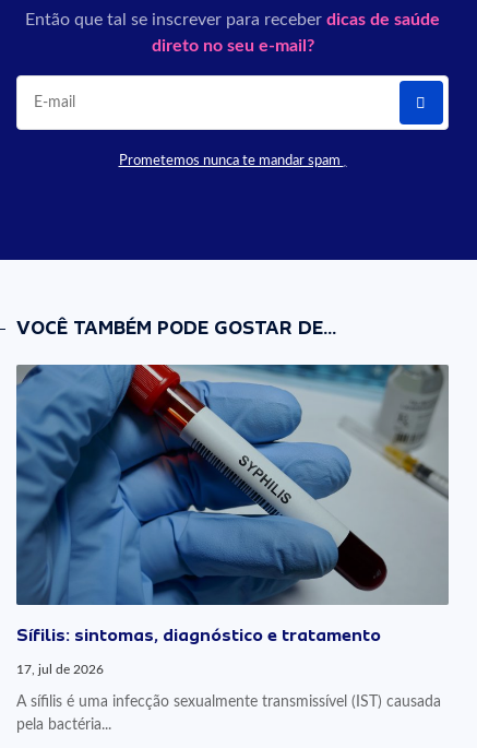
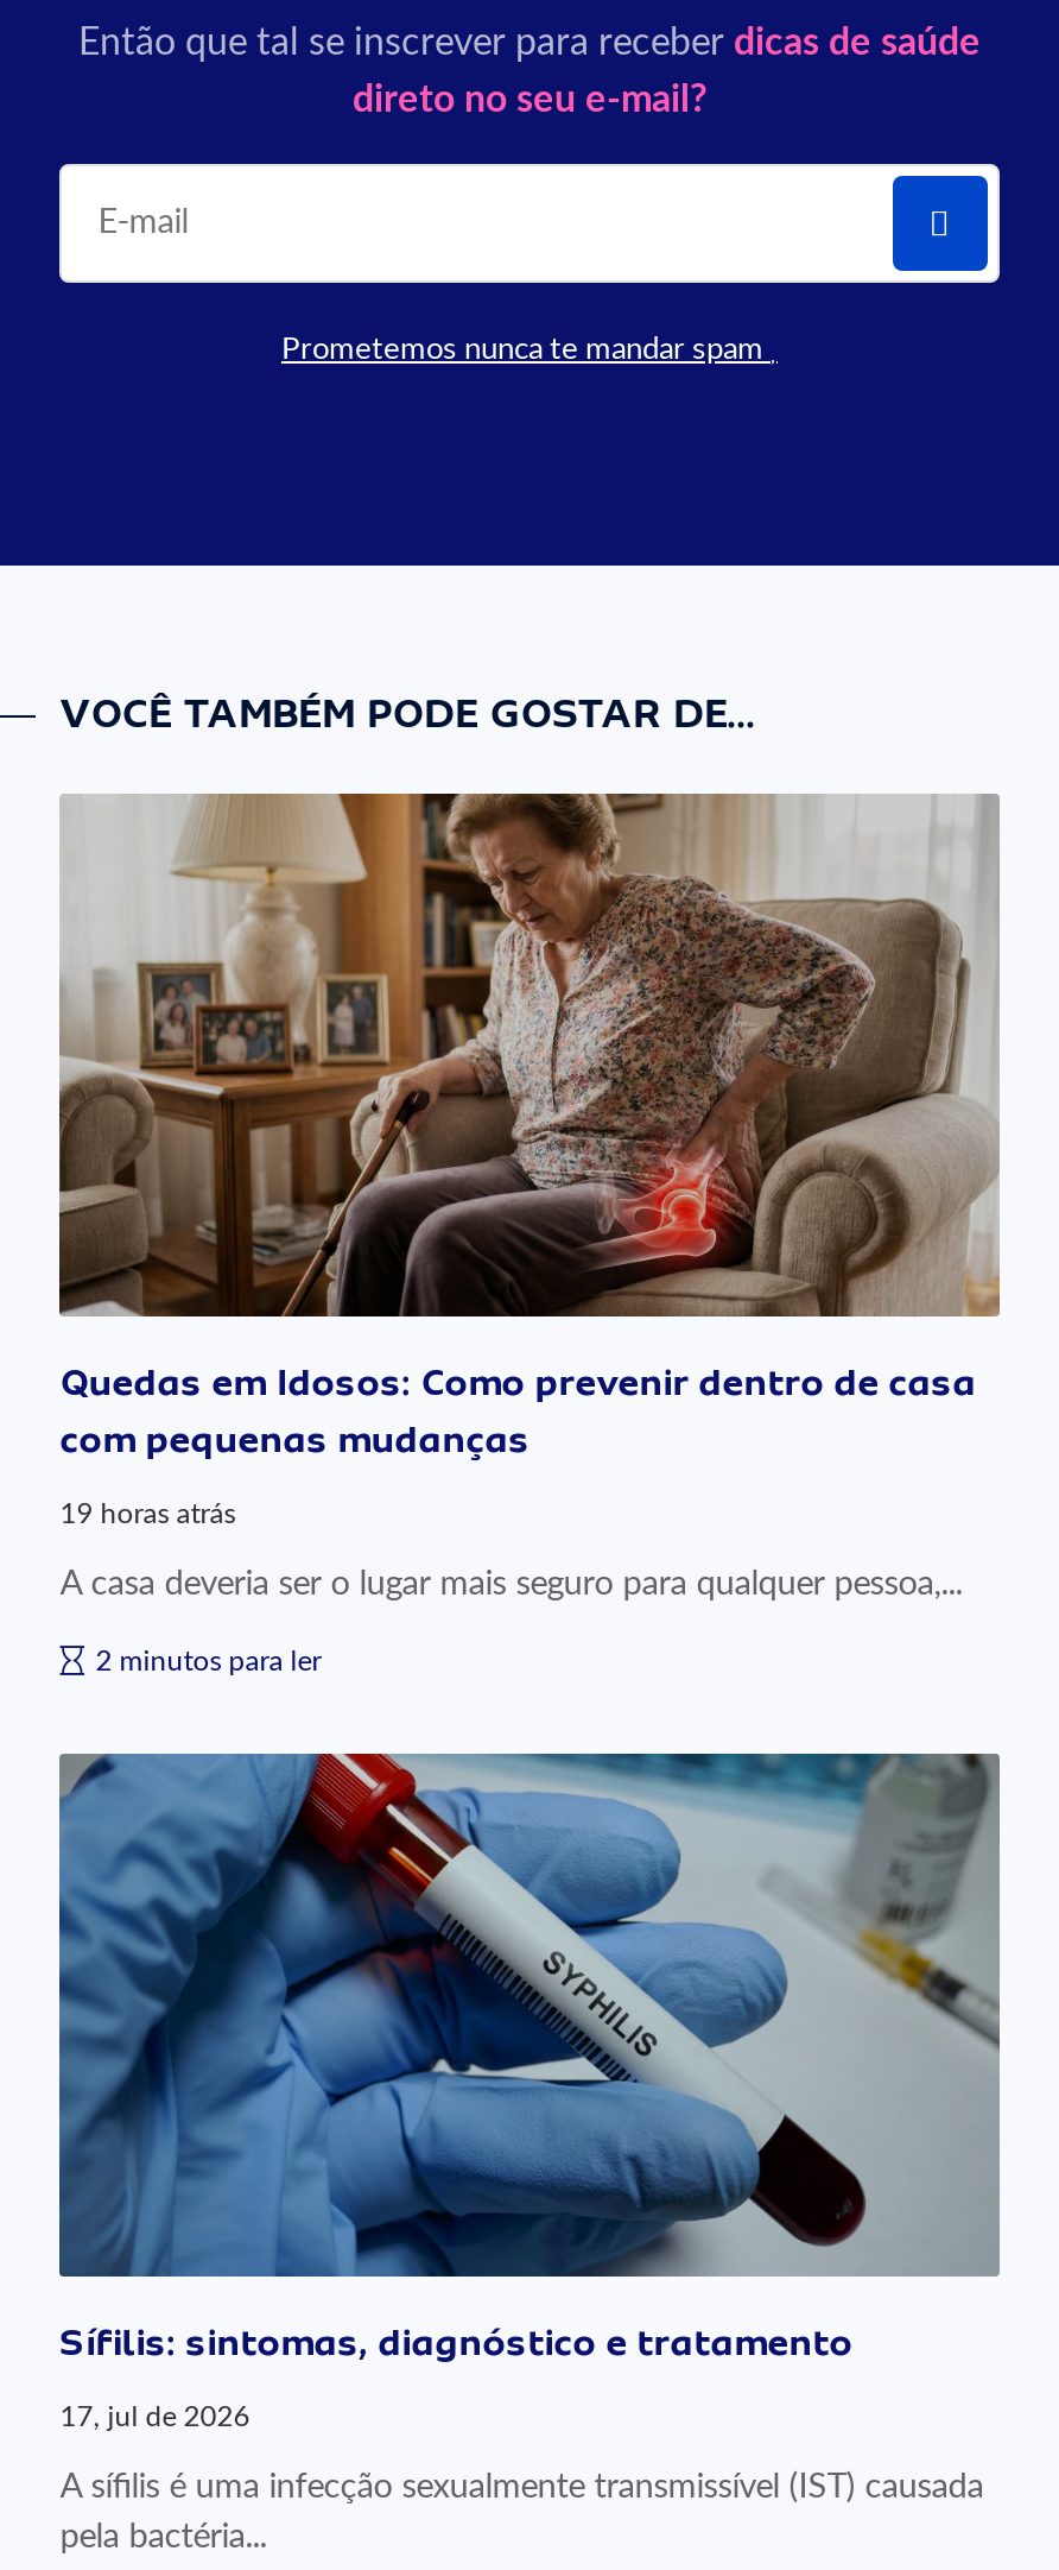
none -> [57,791,1000,1675] [image] | Quedas em Idosos: Como prevenir dentro de casa | com pequenas mudanças | 19 horas atrás | A casa deveria ser o lugar mais seguro para qualquer pessoa,... | 2 minutos para ler

